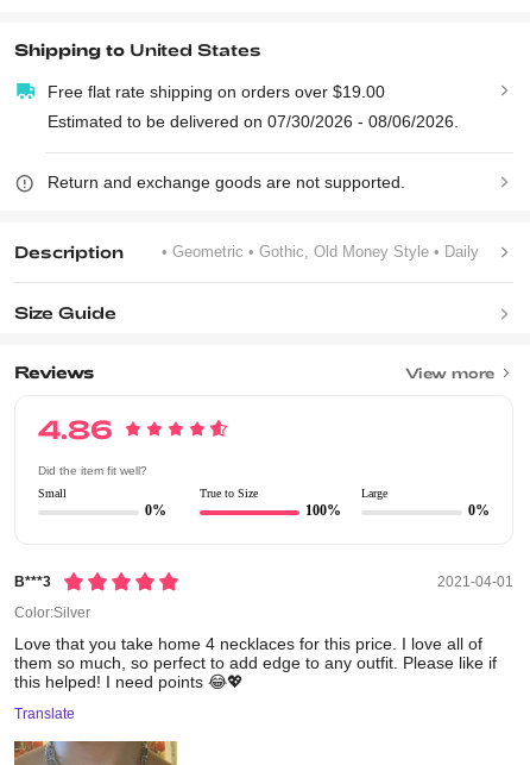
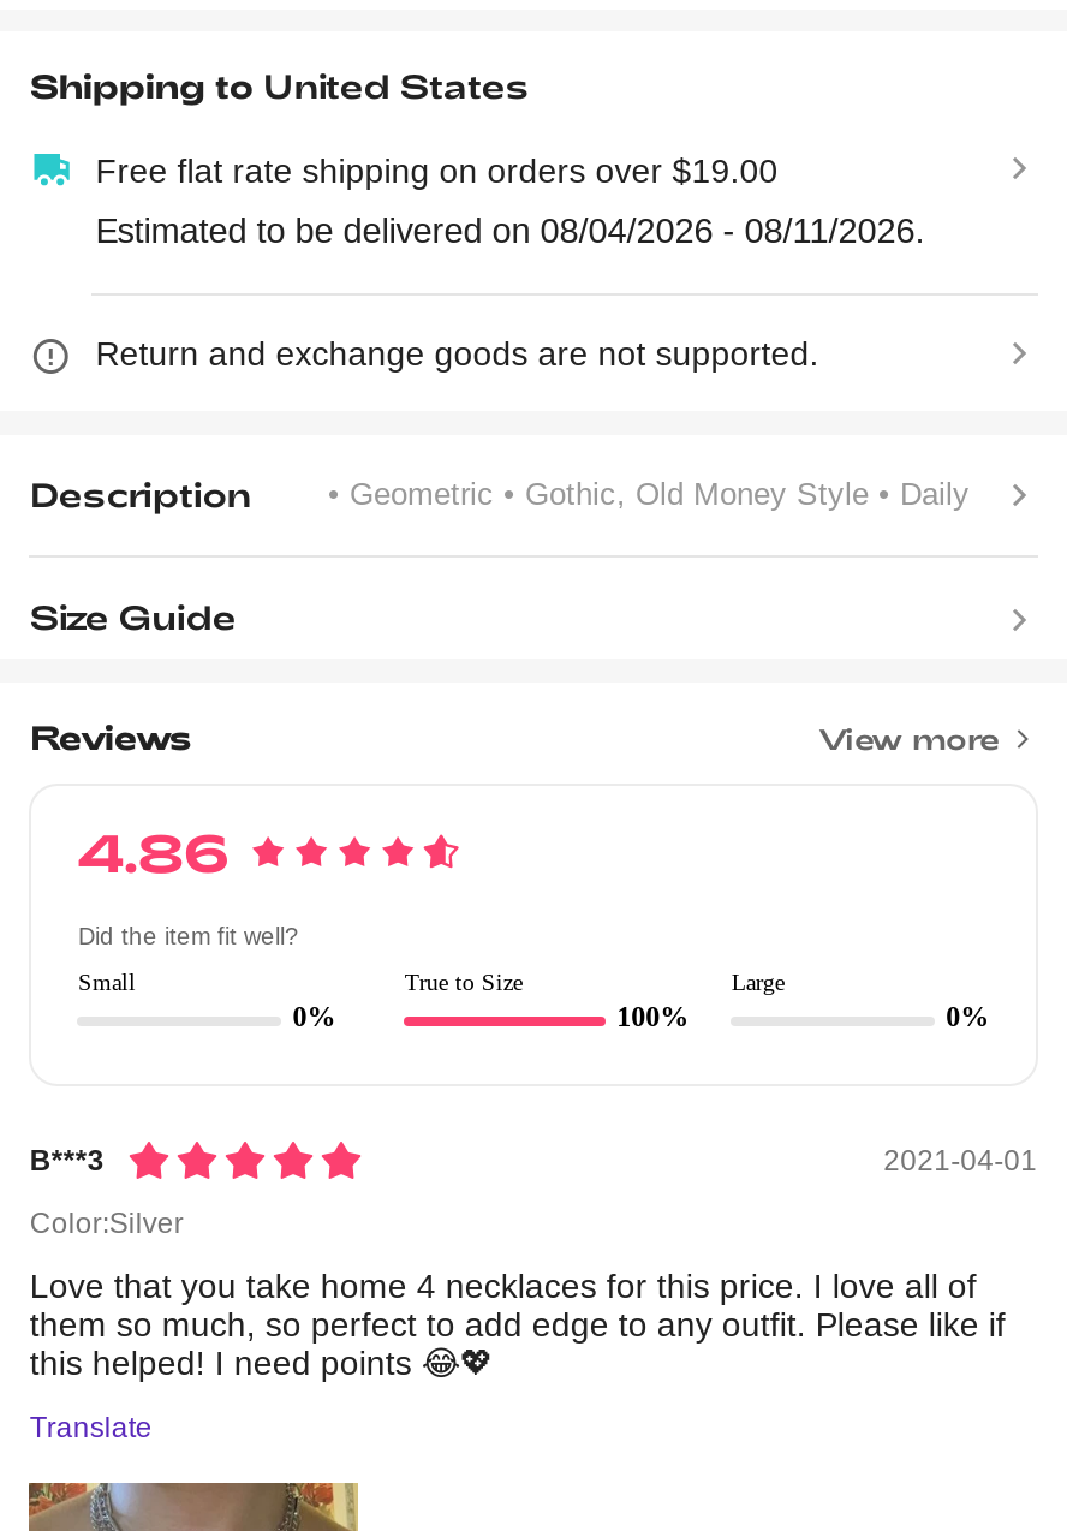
[47,112,458,131] Estimated to be delivered on 07/30/2026 - 08/06/2026. -> [95,212,924,250] Estimated to be delivered on 08/04/2026 - 08/11/2026.

